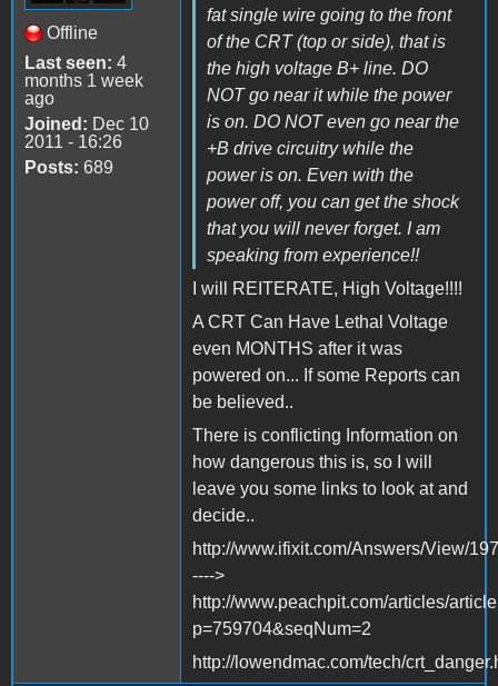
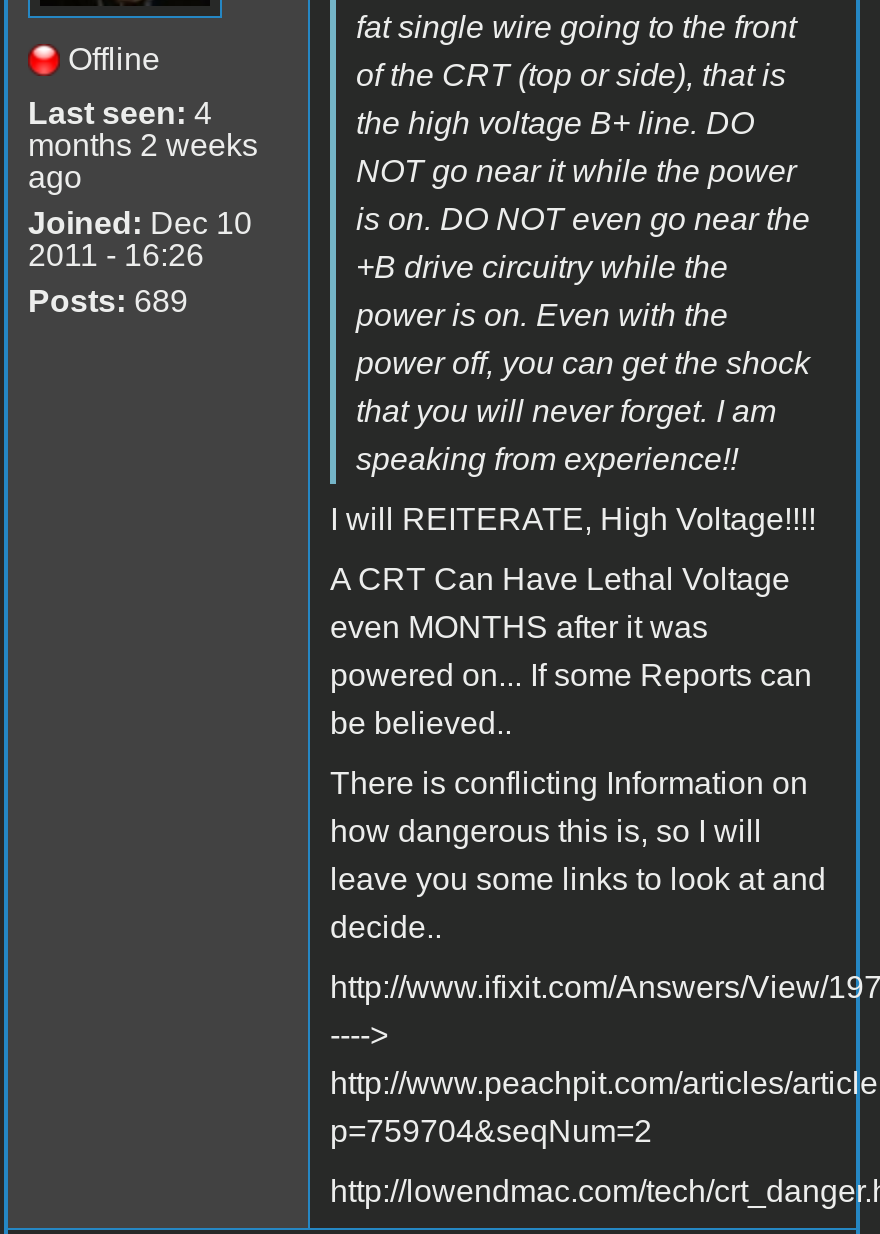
[24,71,143,90] months 1 week -> [28,128,258,162] months 2 weeks

